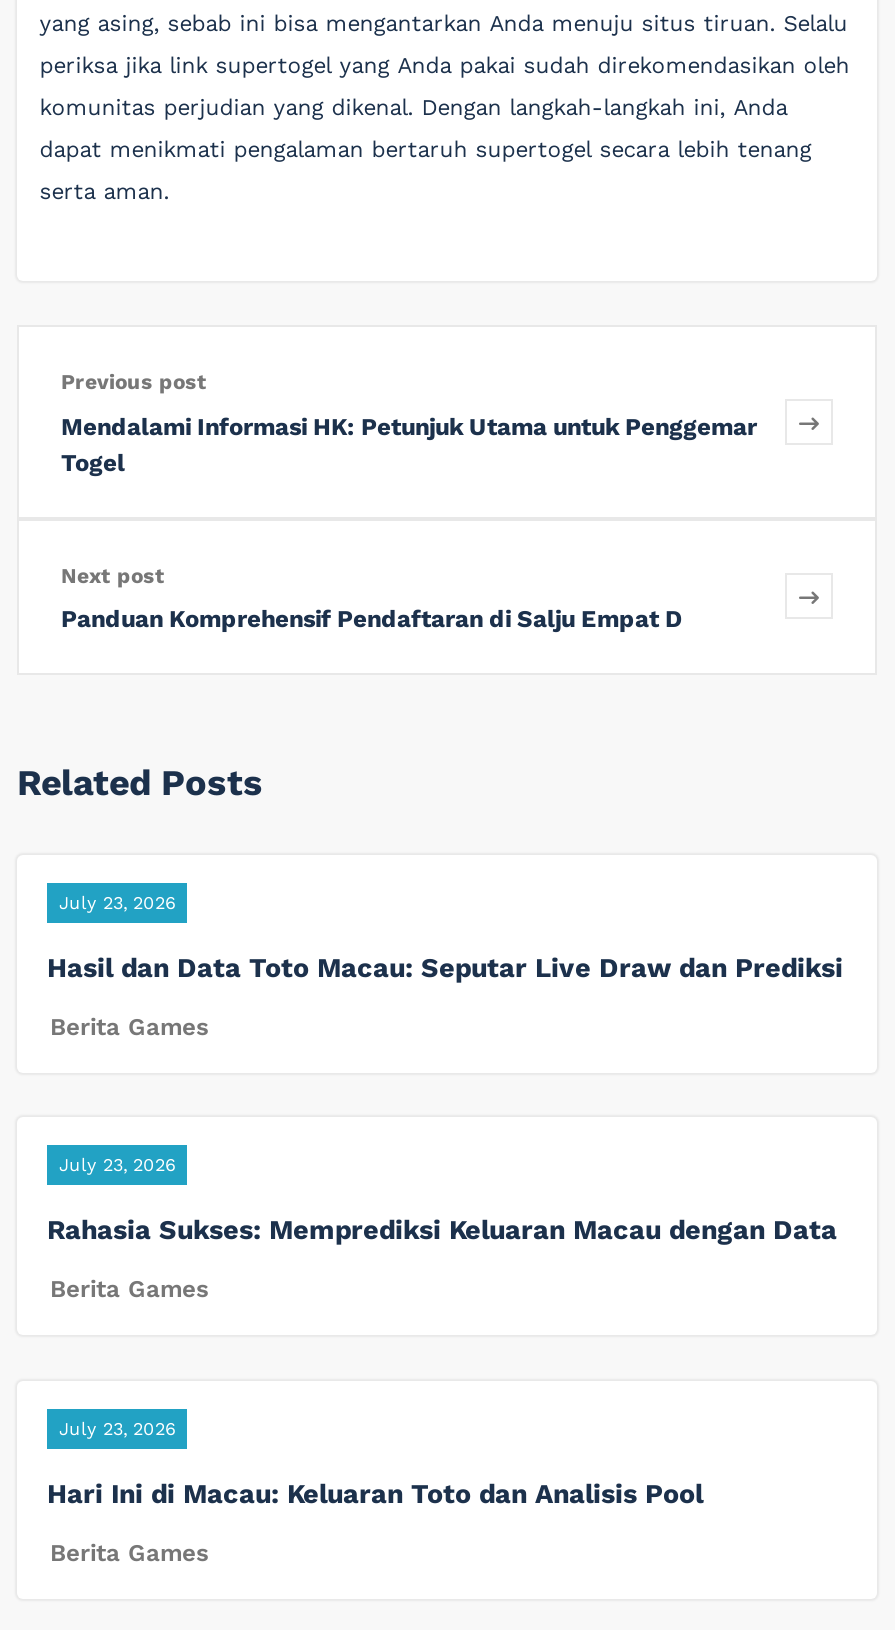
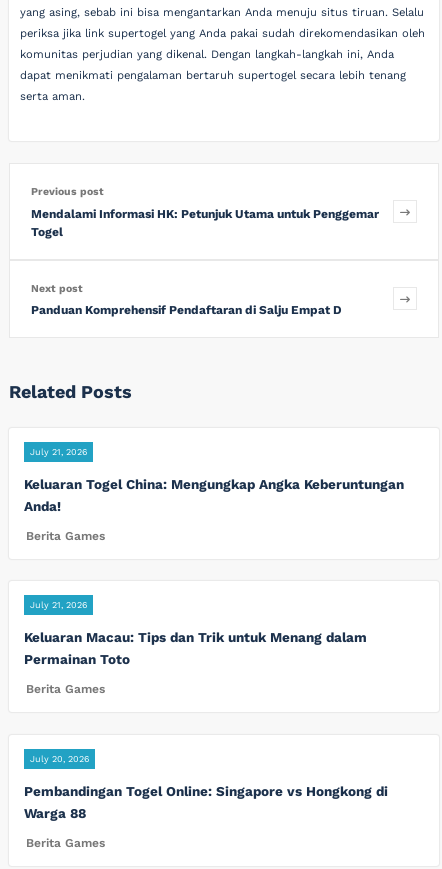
[59,892,175,912] July 23, 2026 -> [30,447,87,457] July 21, 2026
[47,950,843,982] Hasil dan Data Toto Macau: Seputar Live Draw dan Prediksi -> [24,476,404,514] Keluaran Togel China: Mengungkap Angka Keberuntungan | Anda!
[59,1155,175,1175] July 23, 2026 -> [30,600,87,610] July 21, 2026
[47,1213,837,1245] Rahasia Sukses: Memprediksi Keluaran Macau dengan Data -> [24,629,367,667] Keluaran Macau: Tips dan Trik untuk Menang dalam | Permainan Toto
[59,1418,175,1438] July 23, 2026 -> [30,754,89,764] July 20, 2026
[47,1476,703,1508] Hari Ini di Macau: Keluaran Toto dan Analisis Pool -> [24,783,388,821] Pembandingan Togel Online: Singapore vs Hongkong di | Warga 88

